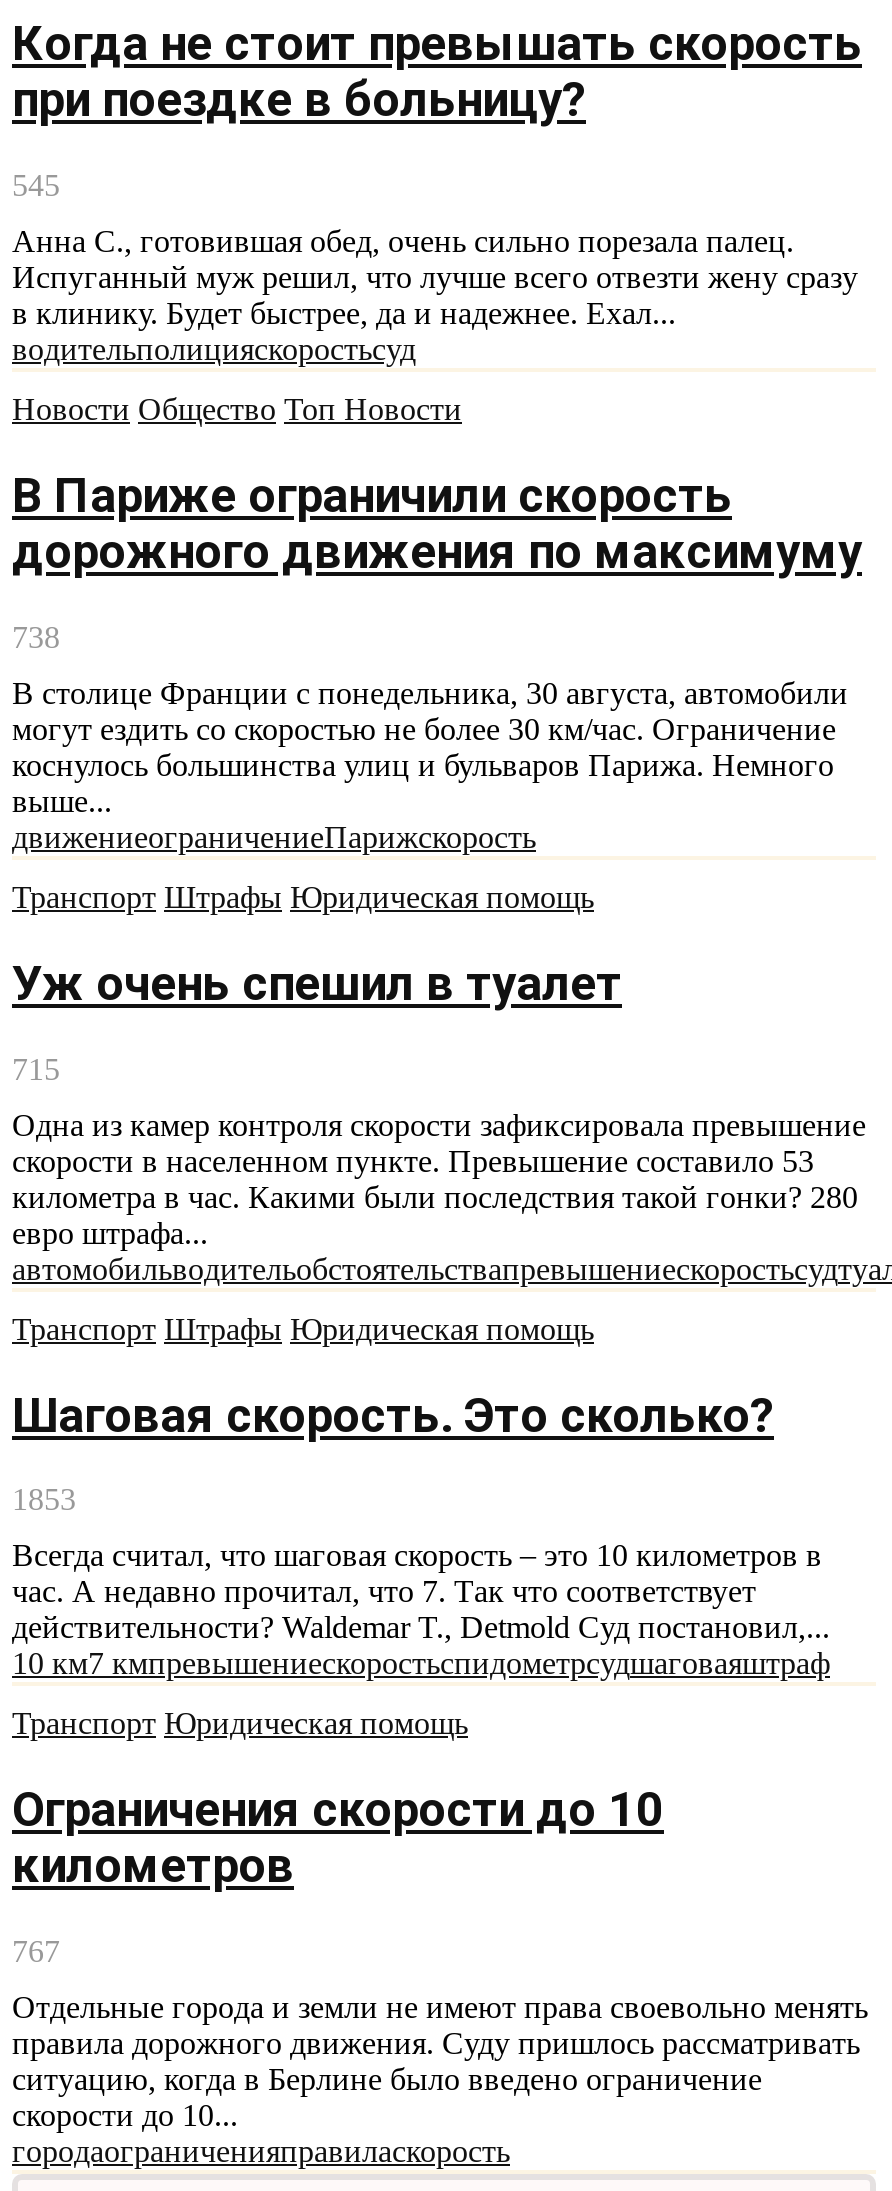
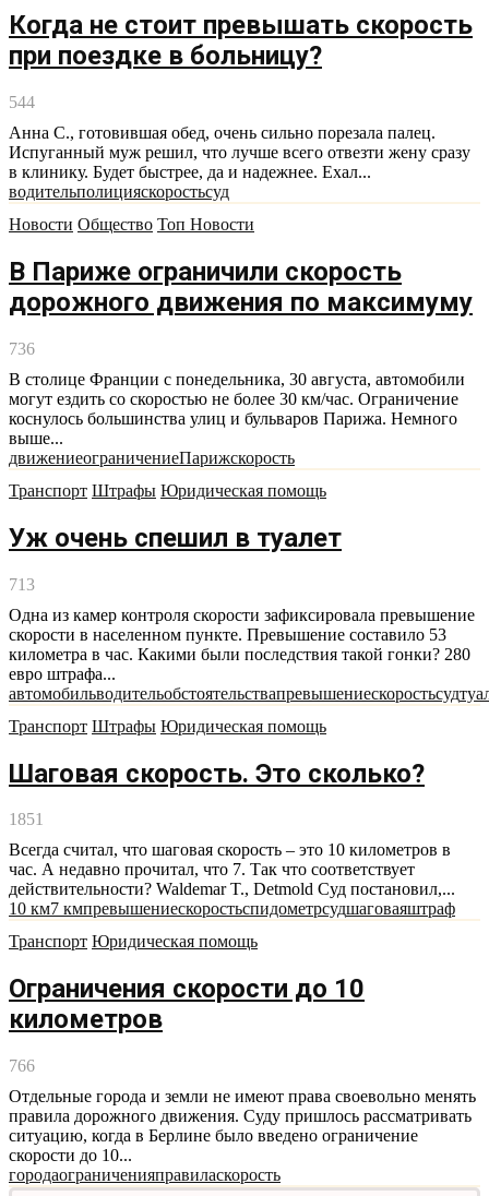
[12,168,60,202] 545 -> [9,93,35,111] 544
[12,620,60,654] 738 -> [9,339,35,358] 736
[12,1051,60,1085] 715 -> [9,575,35,593] 713
[12,1483,76,1517] 1853 -> [9,810,44,829] 1851
[12,1934,60,1968] 767 -> [9,1057,35,1075] 766

